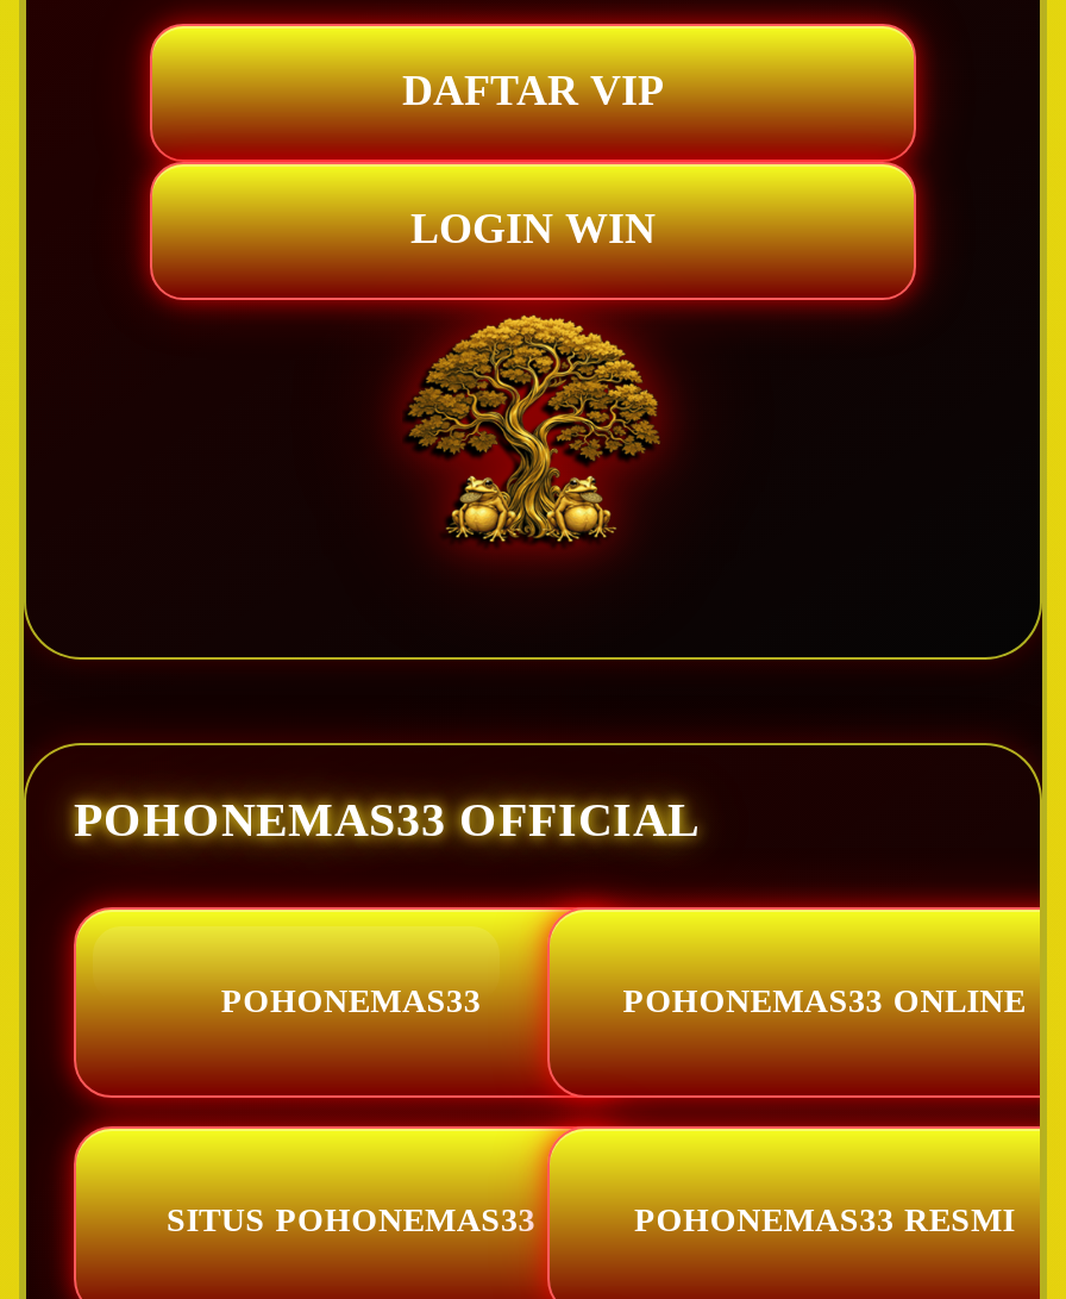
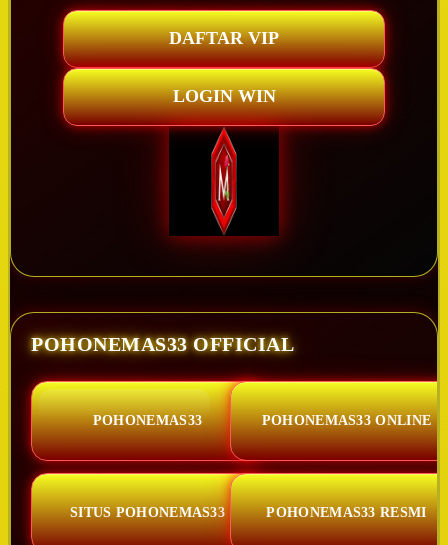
[381,310,688,583] [image] -> [159,128,290,246] [image]

